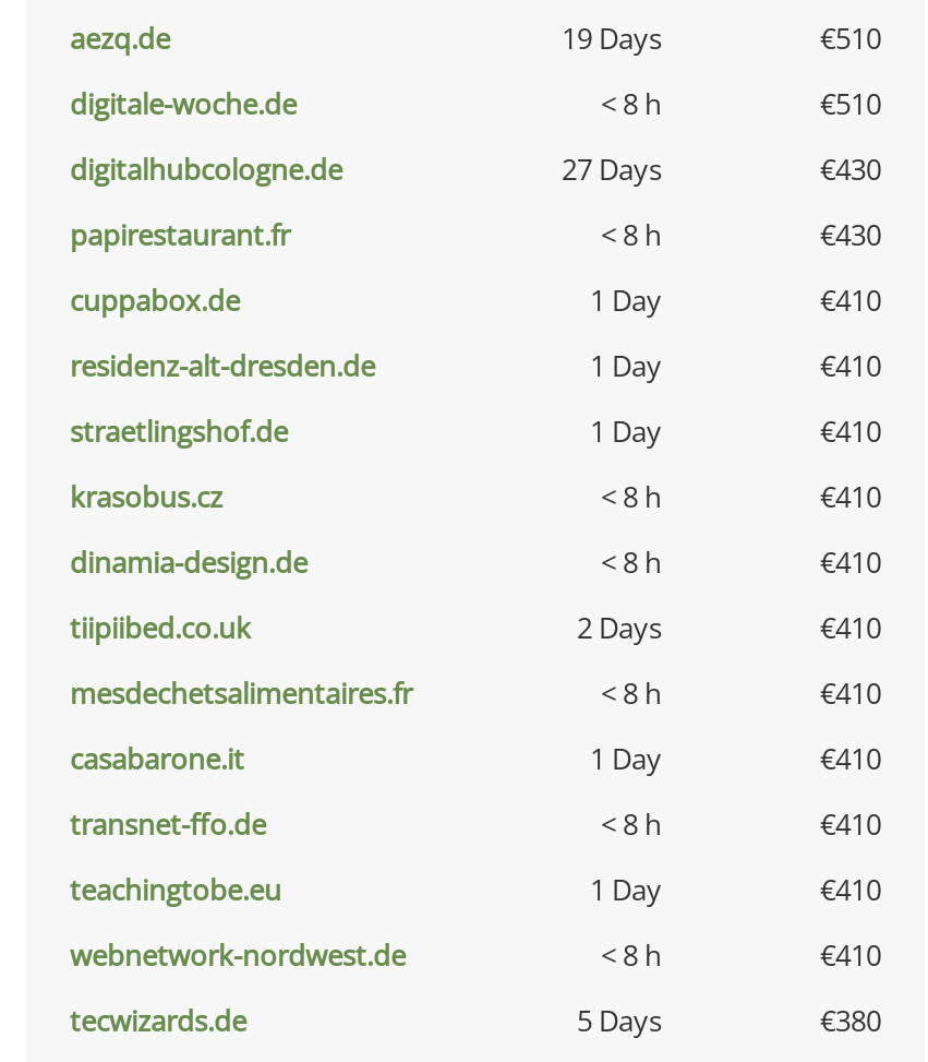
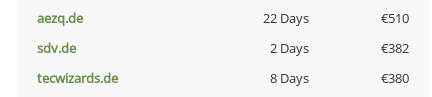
[562,19,662,58] 19 Days -> [262,9,308,27] 22 Days
[70,84,881,647] digitale-woche.de | < 8 h | €510 | digitalhubcologne.de | 27 Days | €430 | papirestaurant.fr | < 8 h | €430 | cuppabox.de | 1 Day | €410 | residenz-alt-dresden.de | 1 Day | €410 | straetlingshof.de | 1 Day | €410 | krasobus.cz | < 8 h | €410 | dinamia-design.de | < 8 h | €410 | tiipiibed.co.uk -> [37,39,76,57] sdv.de
[70,608,881,975] €410 | mesdechetsalimentaires.fr | < 8 h | €410 | casabarone.it | 1 Day | €410 | transnet-ffo.de | < 8 h | €410 | teachingtobe.eu | 1 Day | €410 | webnetwork-nordwest.de | < 8 h | €410 -> [381,39,409,57] €382
[577,1001,662,1040] 5 Days -> [269,69,308,87] 8 Days

